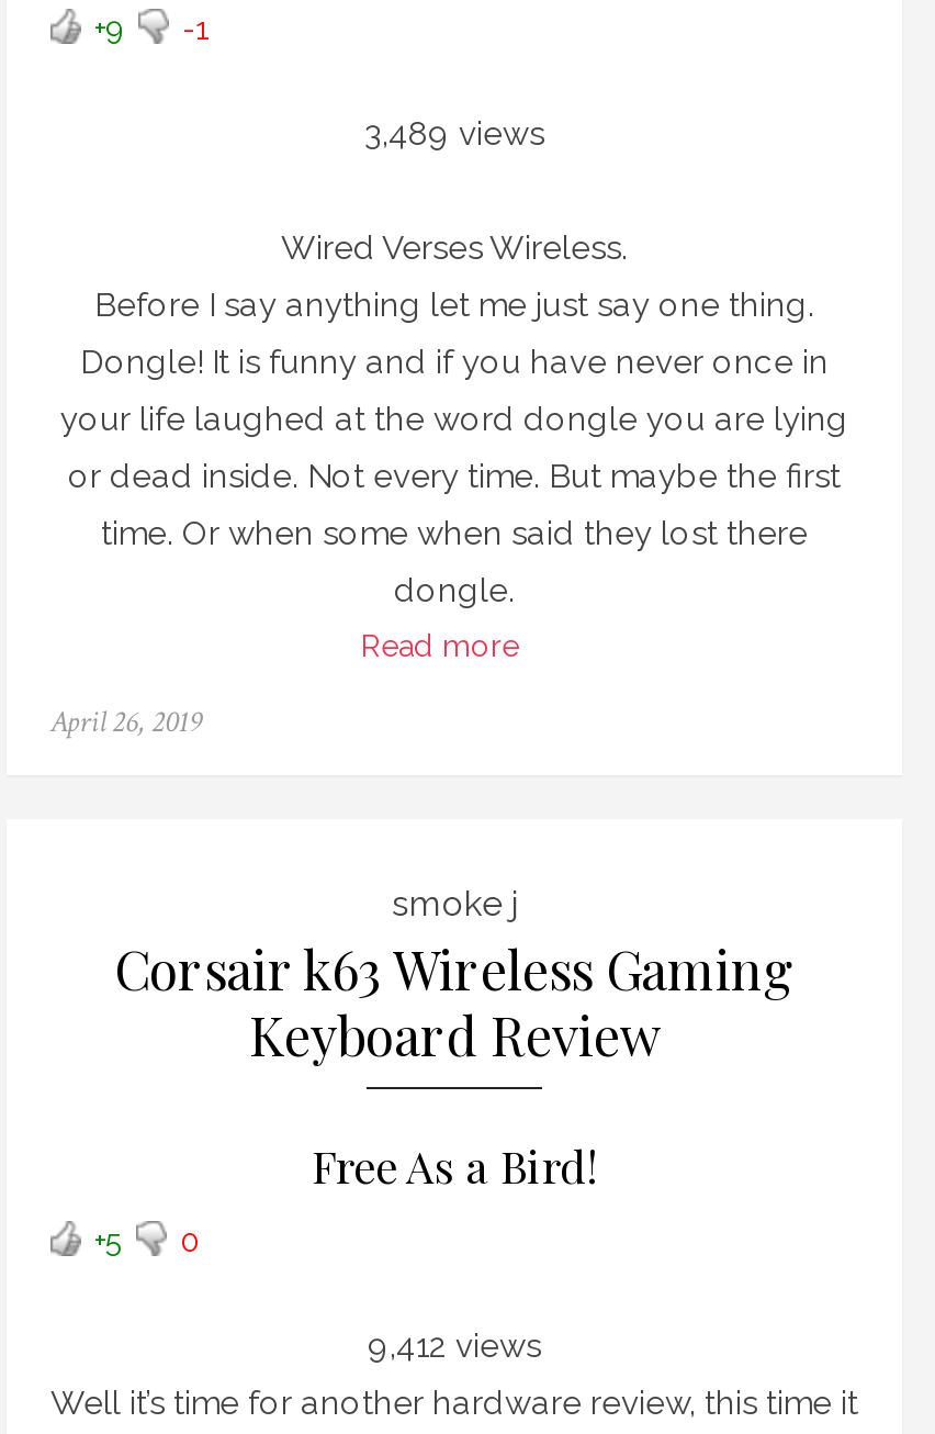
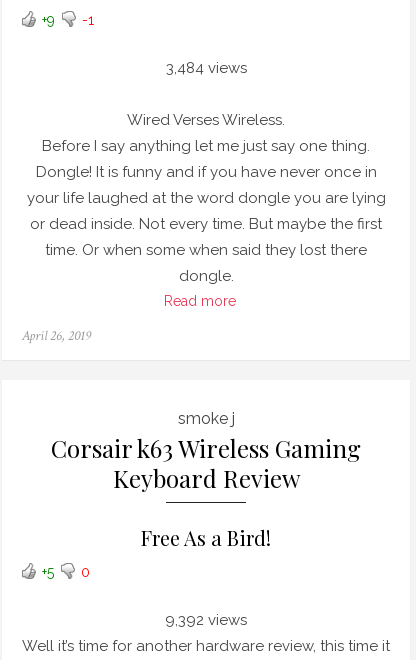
[364,114,544,154] 3,489 views -> [165,59,246,77] 3,484 views
[368,1326,541,1366] 9,412 views -> [165,611,247,629] 9,392 views

